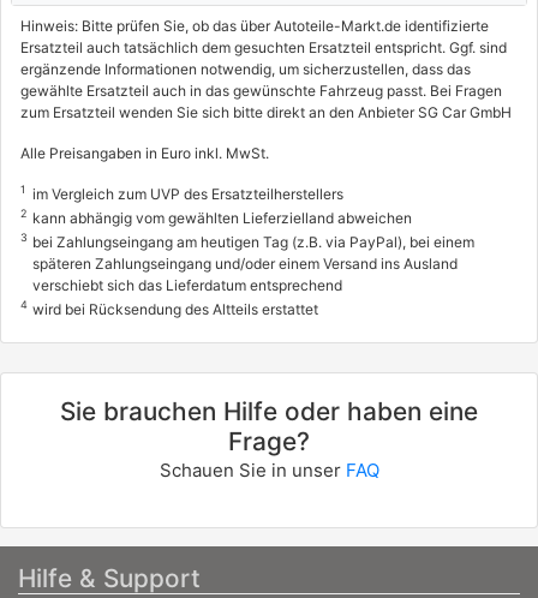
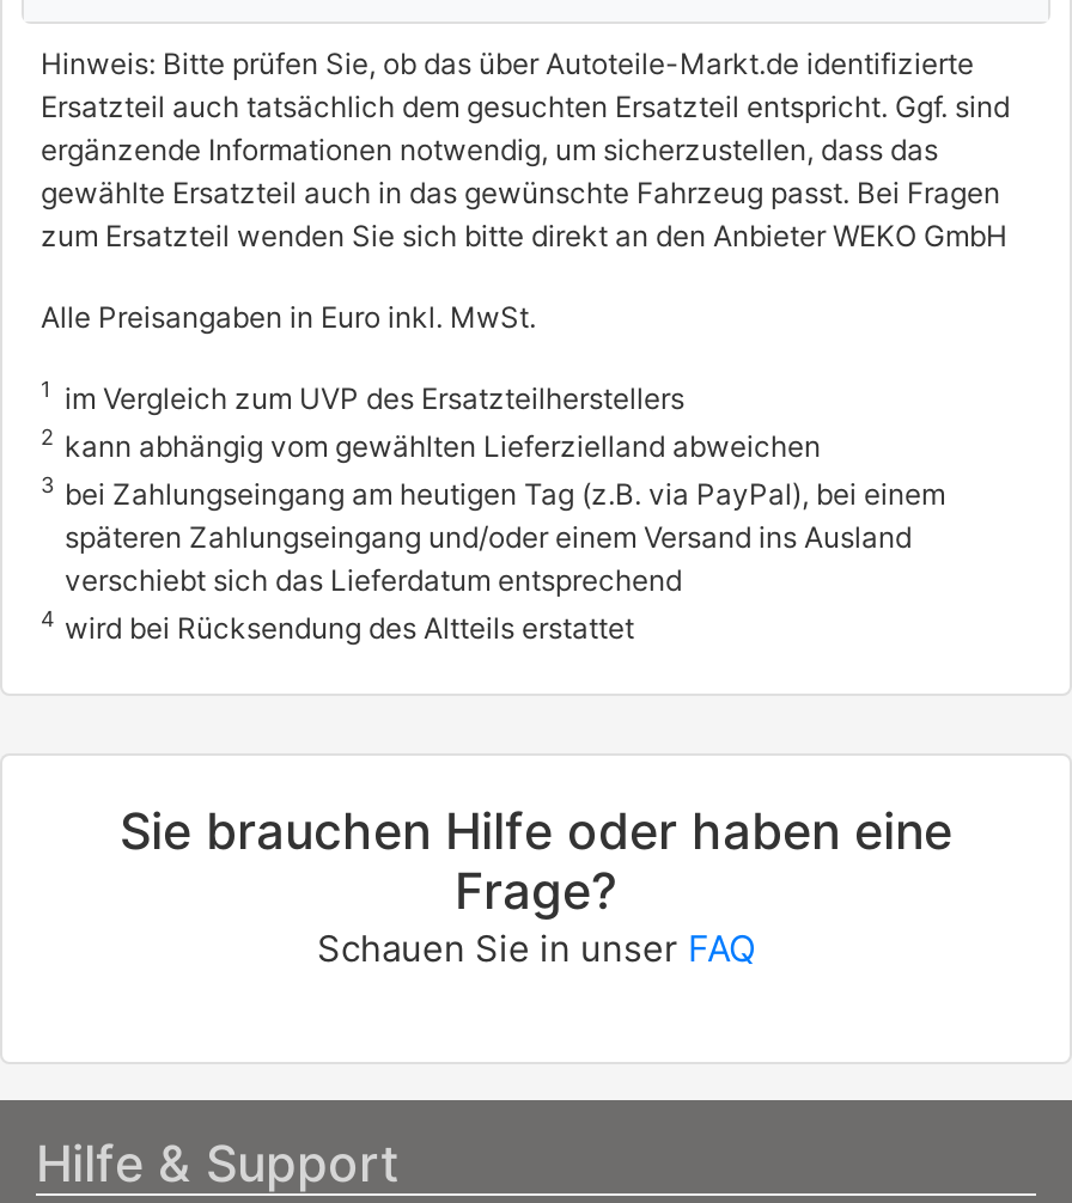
[20,103,512,121] zum Ersatzteil wenden Sie sich bitte direkt an den Anbieter SG Car GmbH -> [41,218,1007,254] zum Ersatzteil wenden Sie sich bitte direkt an den Anbieter WEKO GmbH

